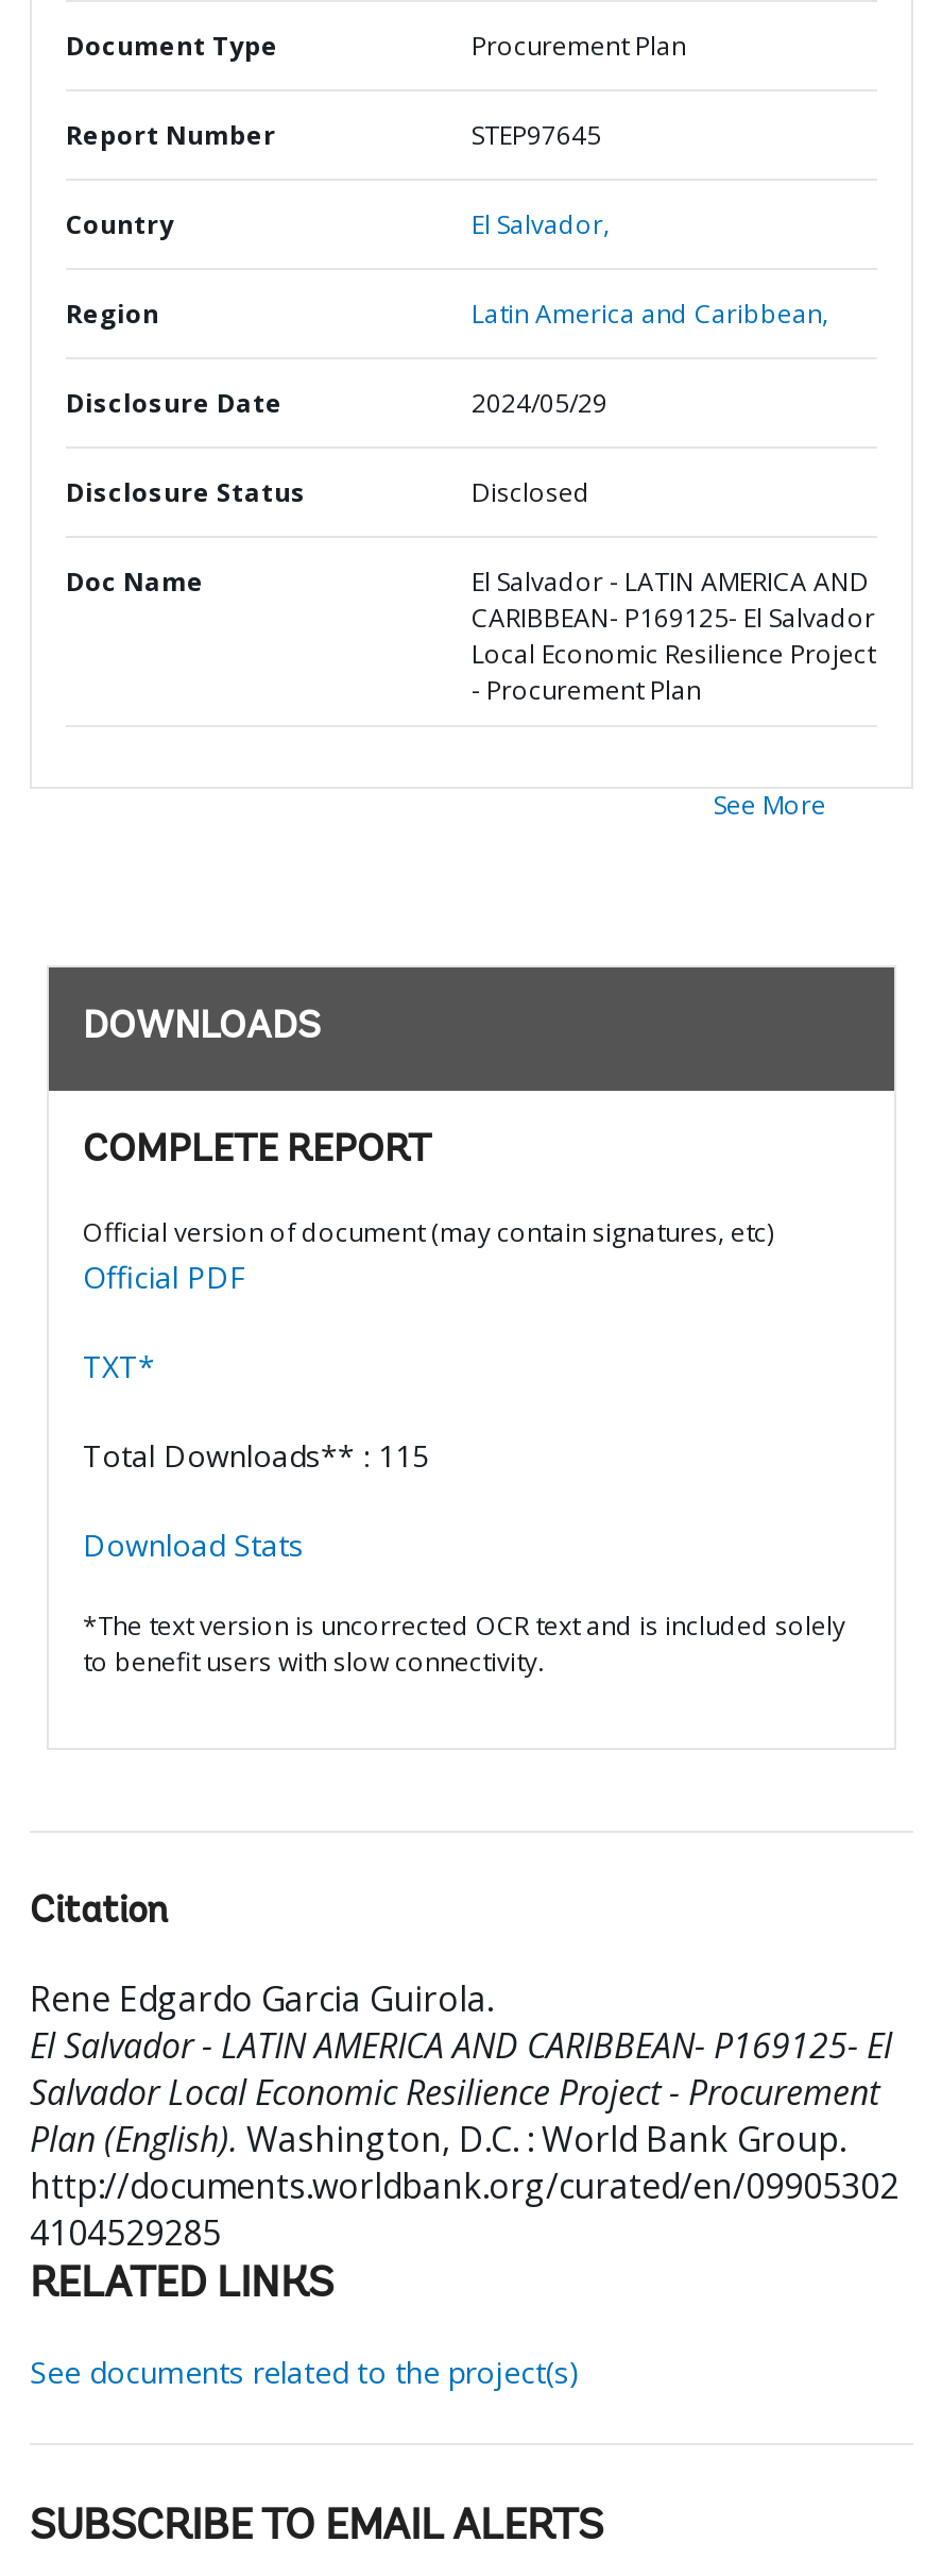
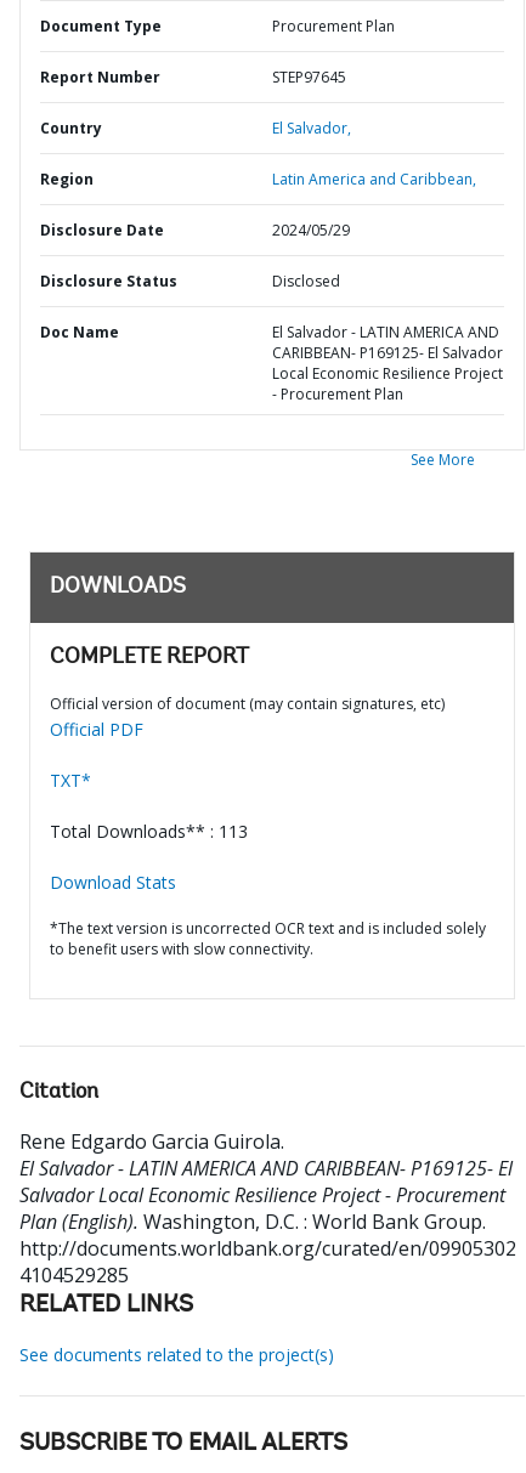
[83,1435,429,1476] Total Downloads** : 115 -> [50,820,248,843] Total Downloads** : 113

